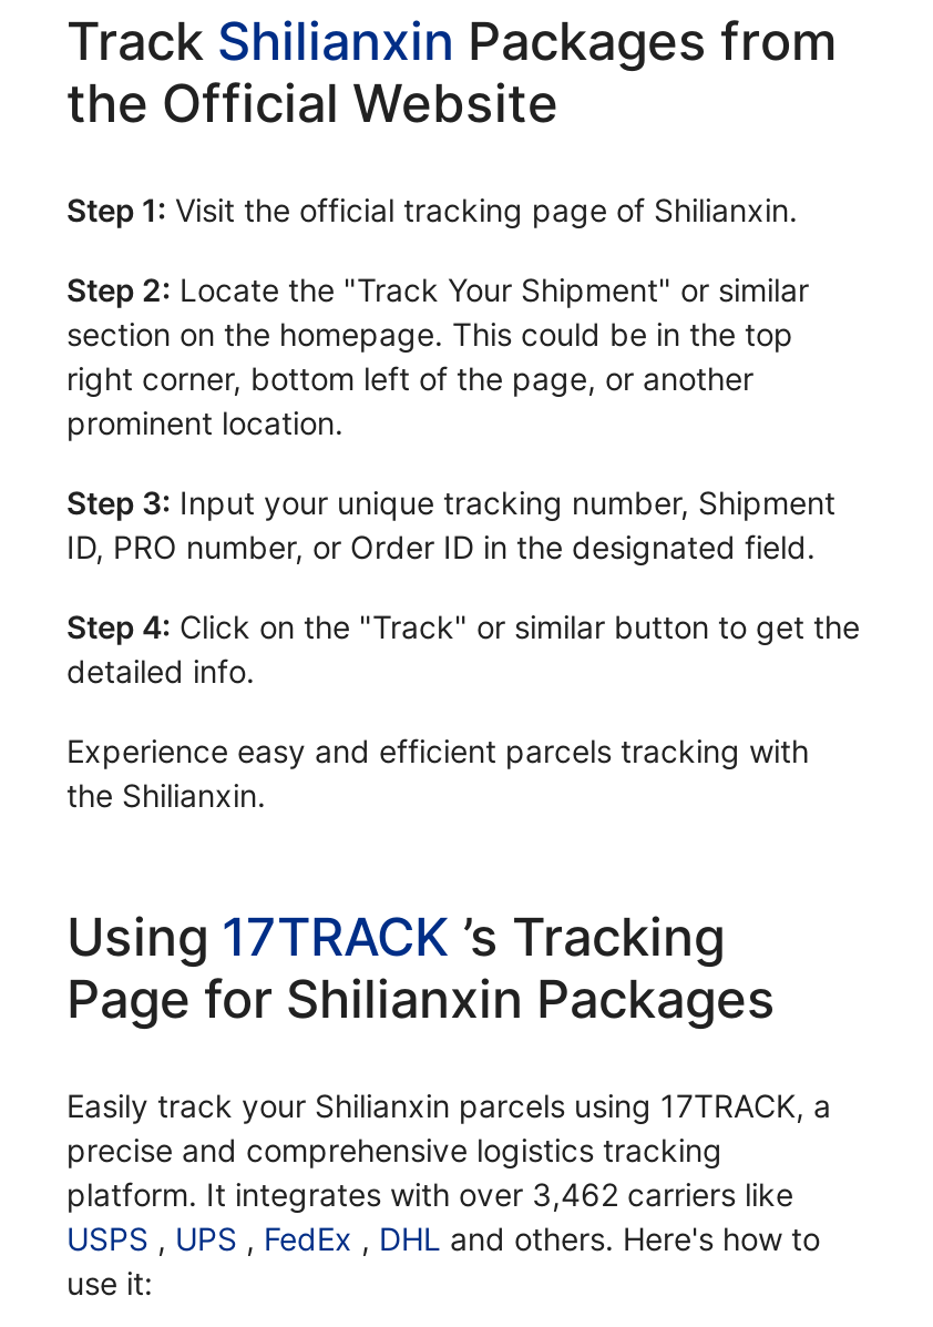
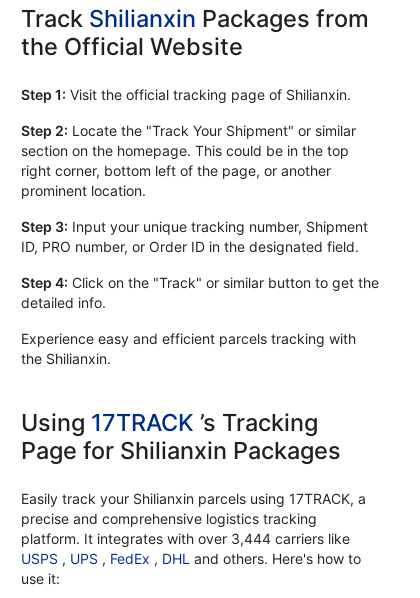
[66,1175,793,1213] platform. It integrates with over 3,462 carriers like -> [21,530,350,547] platform. It integrates with over 3,444 carriers like

